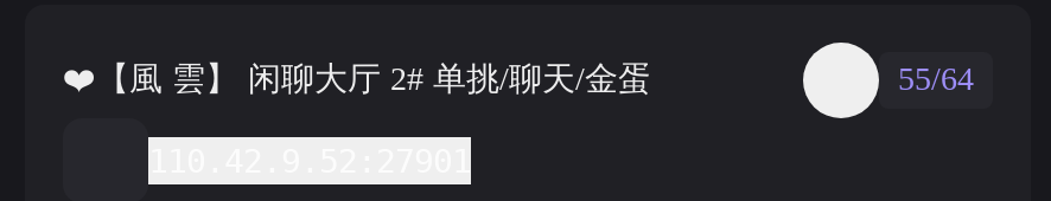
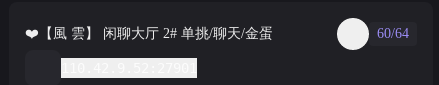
[898,61,974,97] 55/64 -> [377,26,409,41] 60/64

